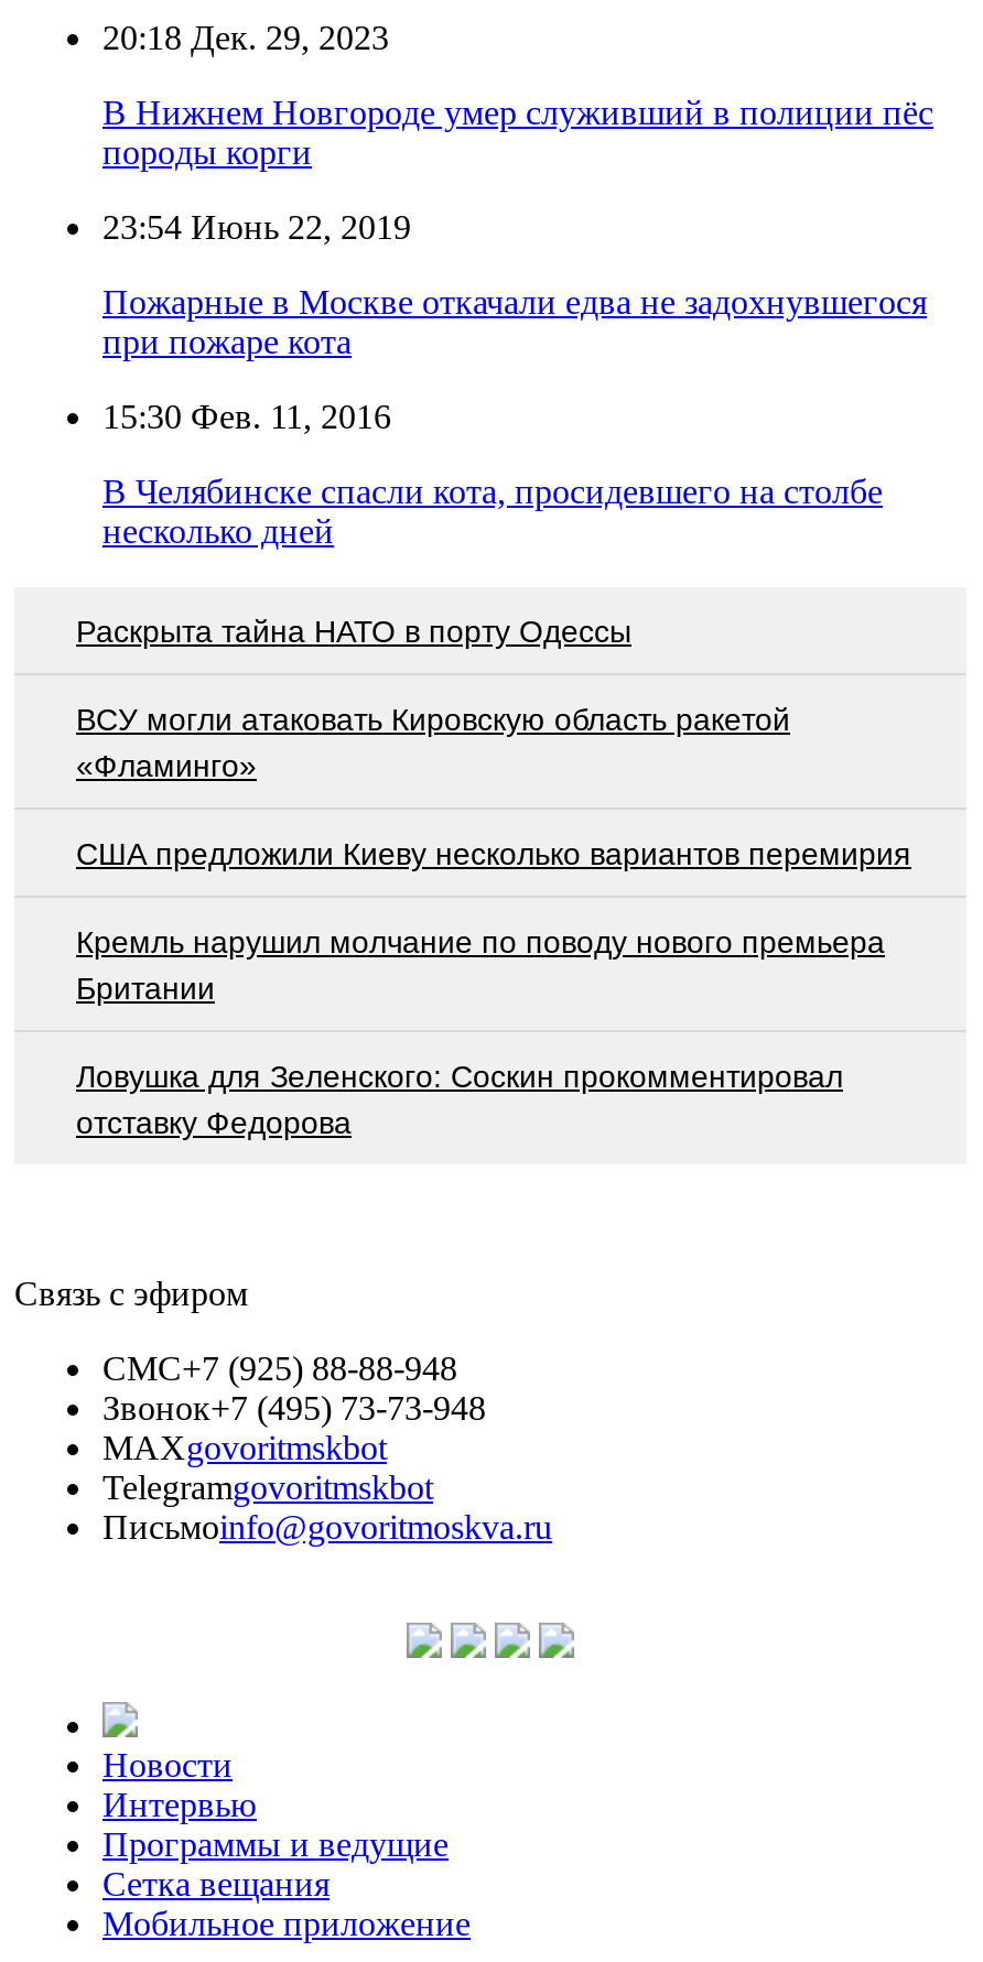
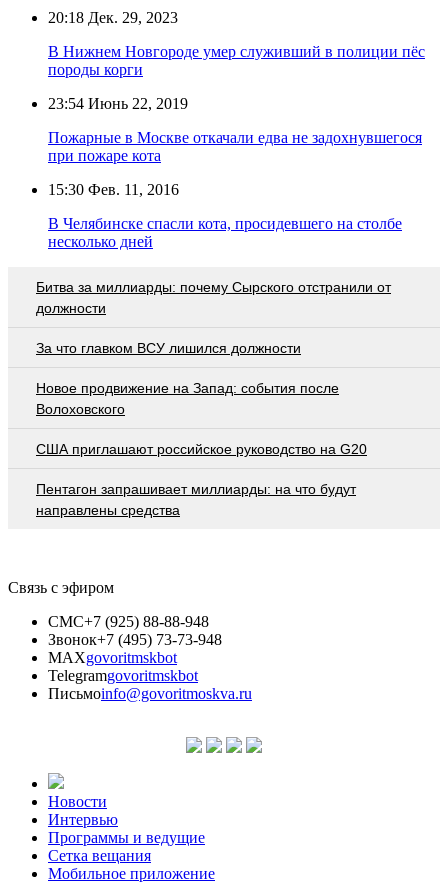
[76,613,631,648] Раскрыта тайна НАТО в порту Одессы -> [36,279,391,316] Битва за миллиарды: почему Сырского отстранили от | должности
[76,701,790,782] ВСУ могли атаковать Кировскую область ракетой | «Фламинго» -> [36,340,301,356] За что главком ВСУ лишился должности
[76,835,911,871] США предложили Киеву несколько вариантов перемирия -> [36,380,339,417] Новое продвижение на Запад: события после | Волоховского
[76,923,885,1005] Кремль нарушил молчание по поводу нового премьера | Британии -> [36,441,367,457] США приглашают российское руководство на G20
[76,1058,843,1139] Ловушка для Зеленского: Соскин прокомментировал | отставку Федорова -> [36,481,356,518] Пентагон запрашивает миллиарды: на что будут | направлены средства

